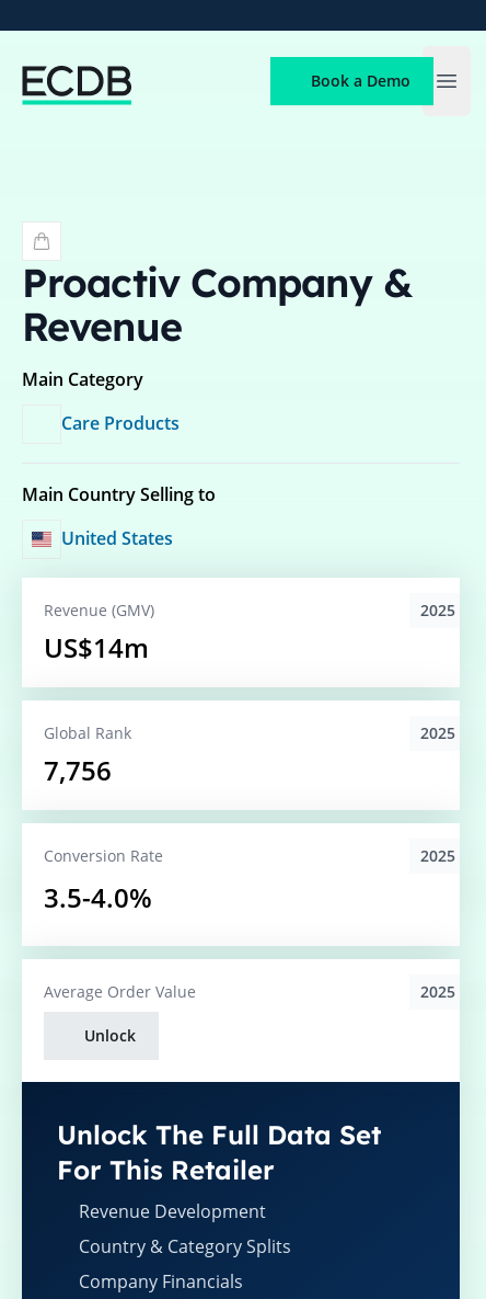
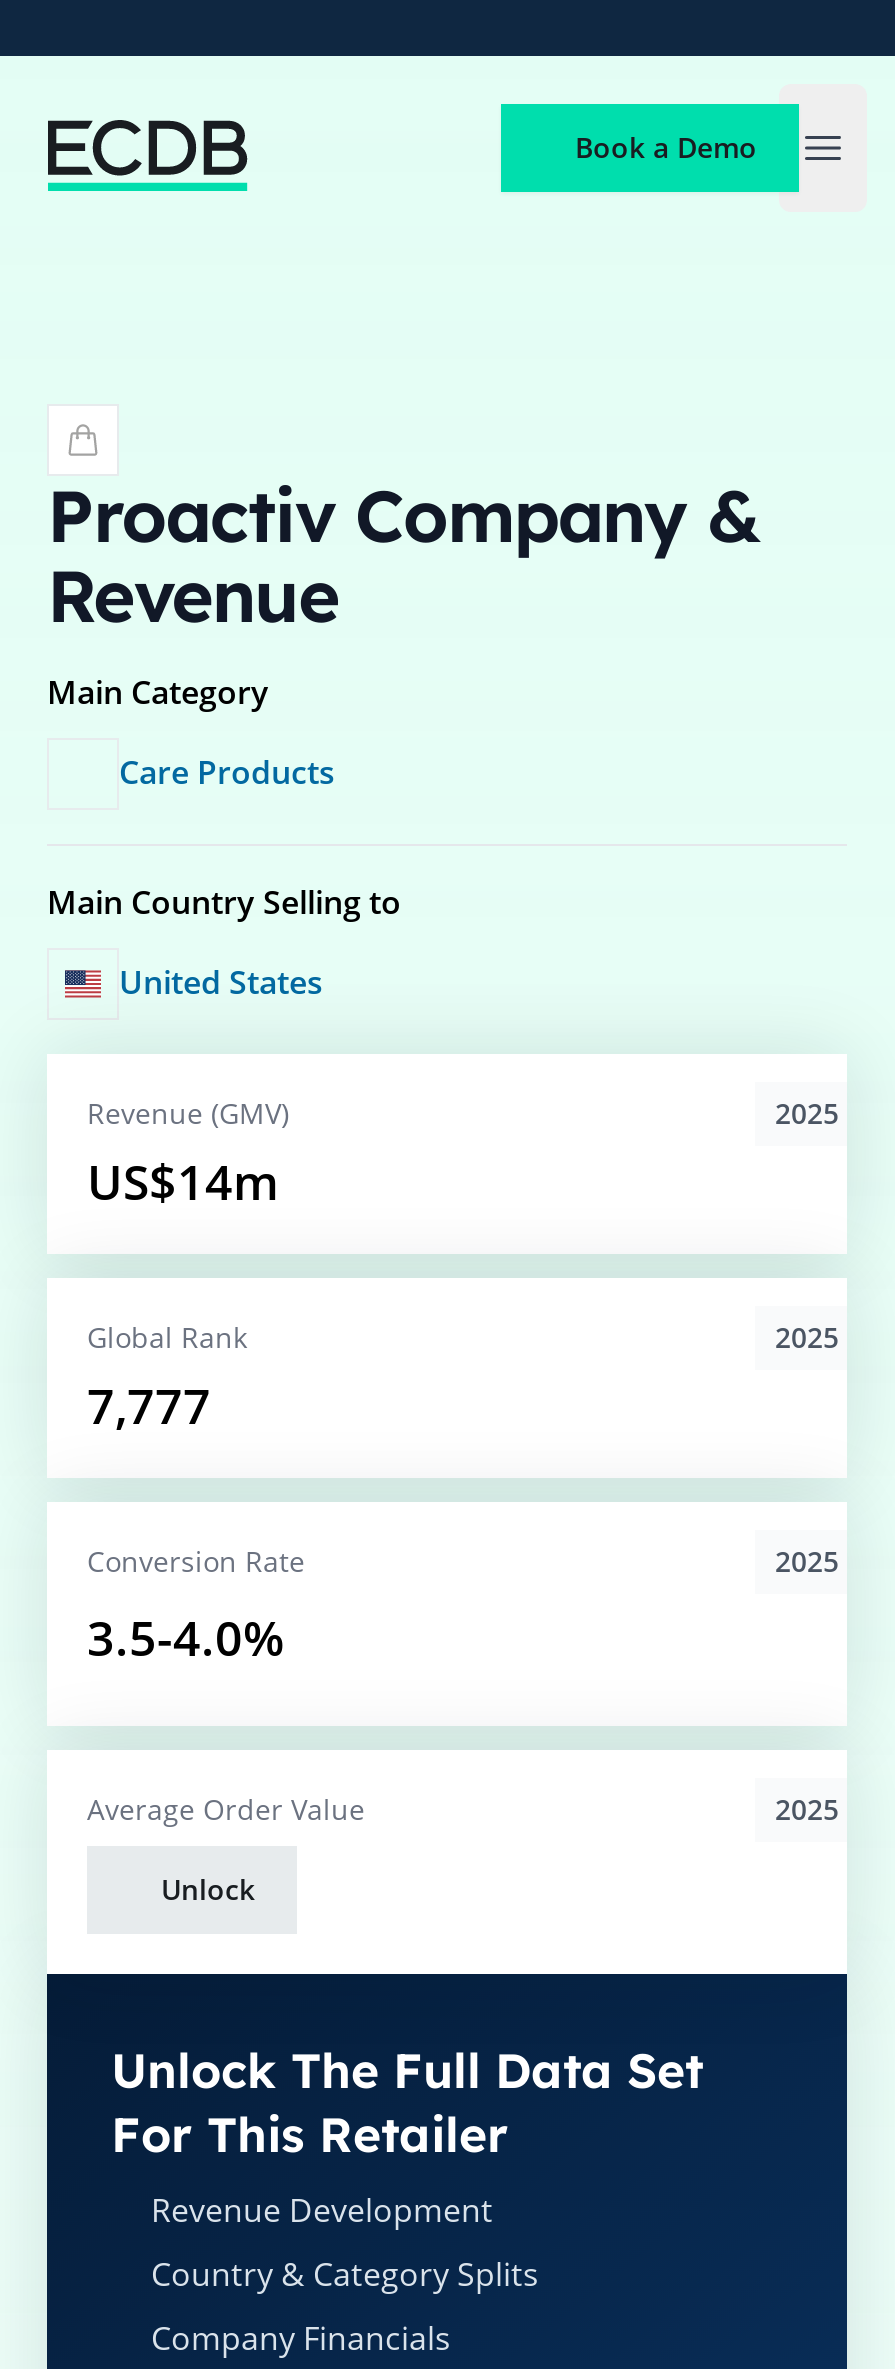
[44,752,112,788] 7,756 -> [87,1372,211,1438] 7,777

